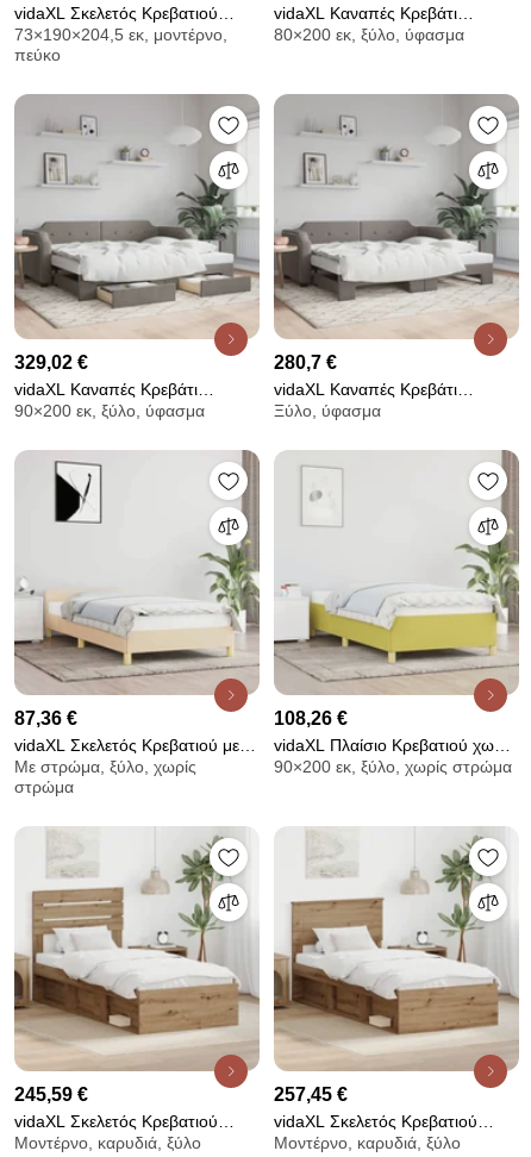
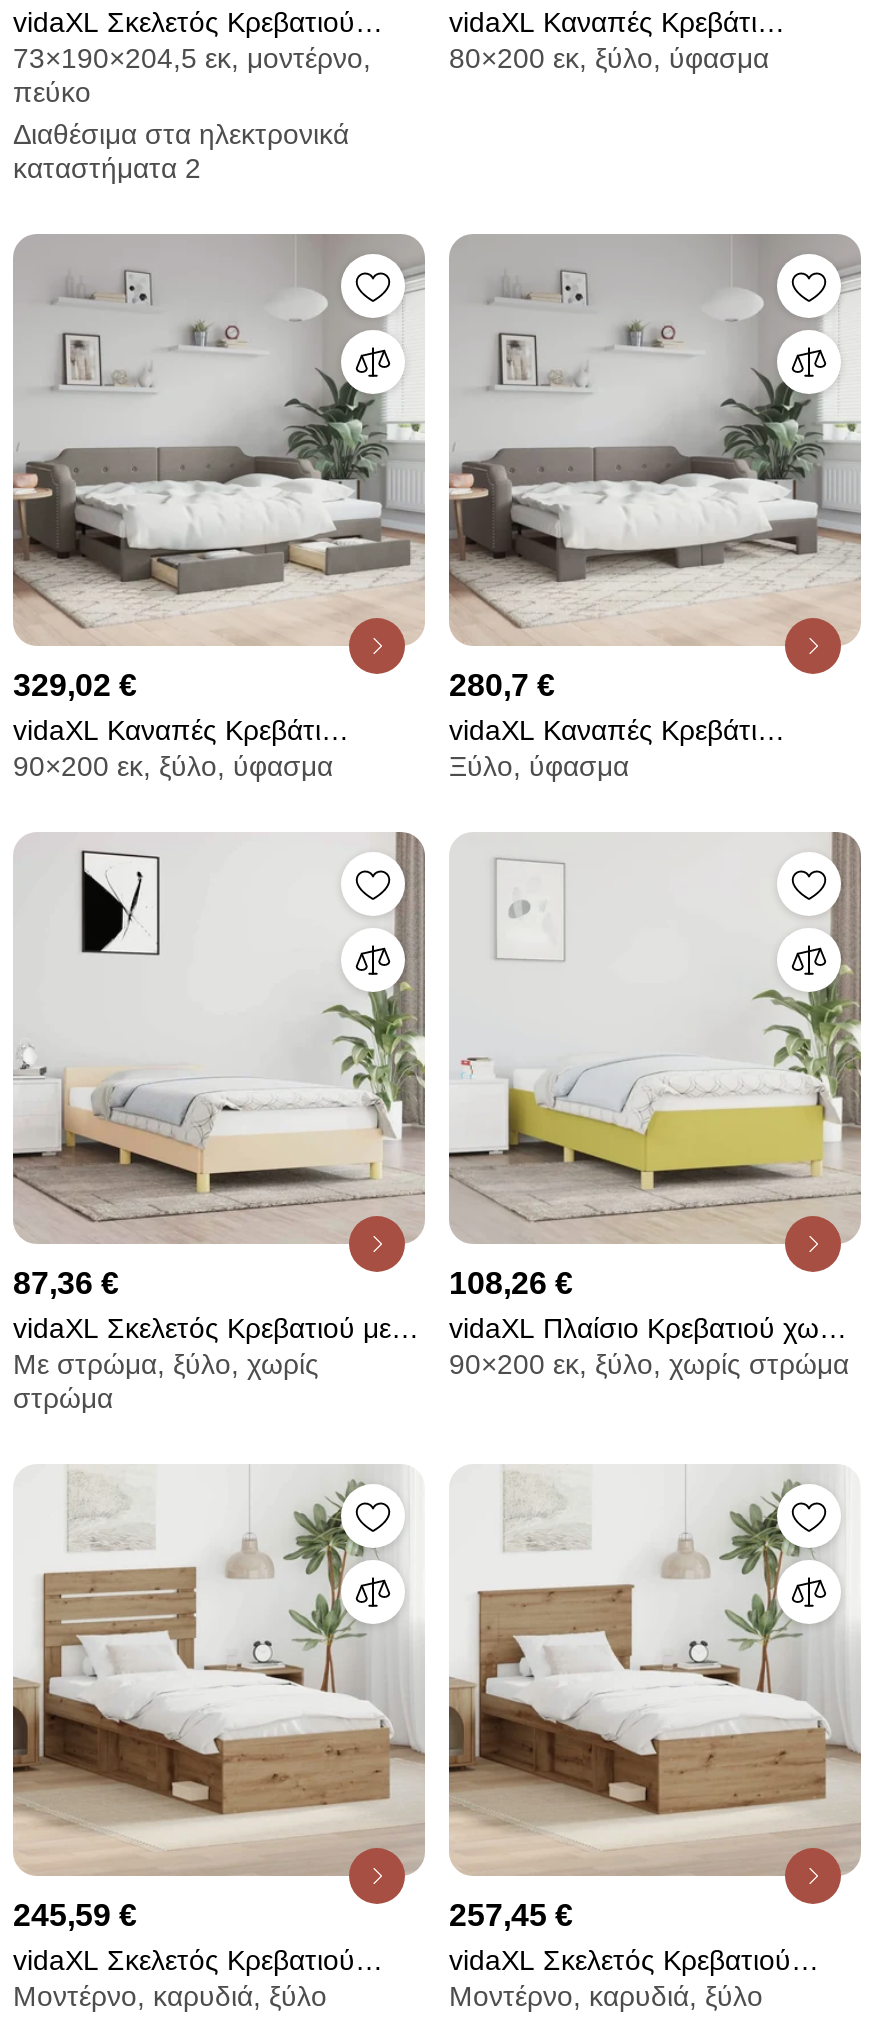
none -> [13,118,349,184] Διαθέσιμα στα ηλεκτρονικά | καταστήματα 2

